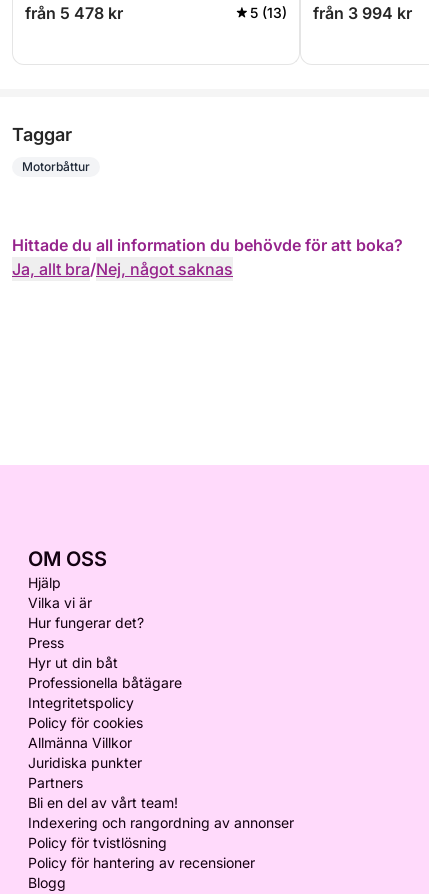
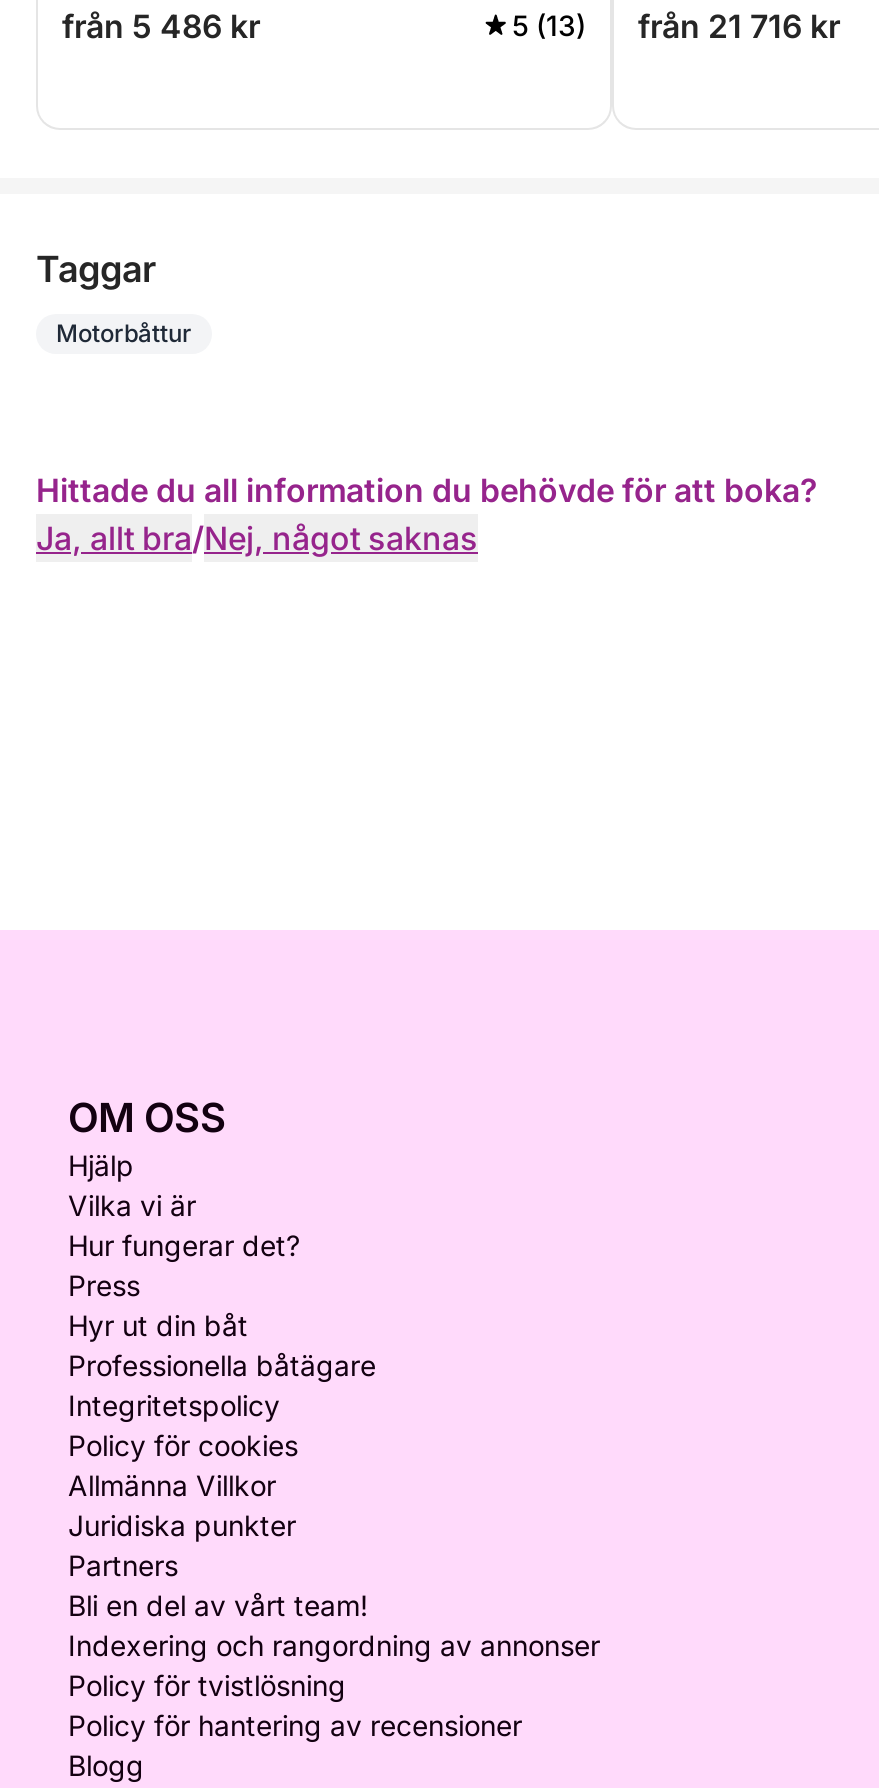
[25,3,123,23] från 5 478 kr -> [62,6,260,46] från 5 486 kr
[250,3,412,23] 5 (13) från 3 994 kr -> [512,6,840,46] 5 (13) från 21 716 kr

